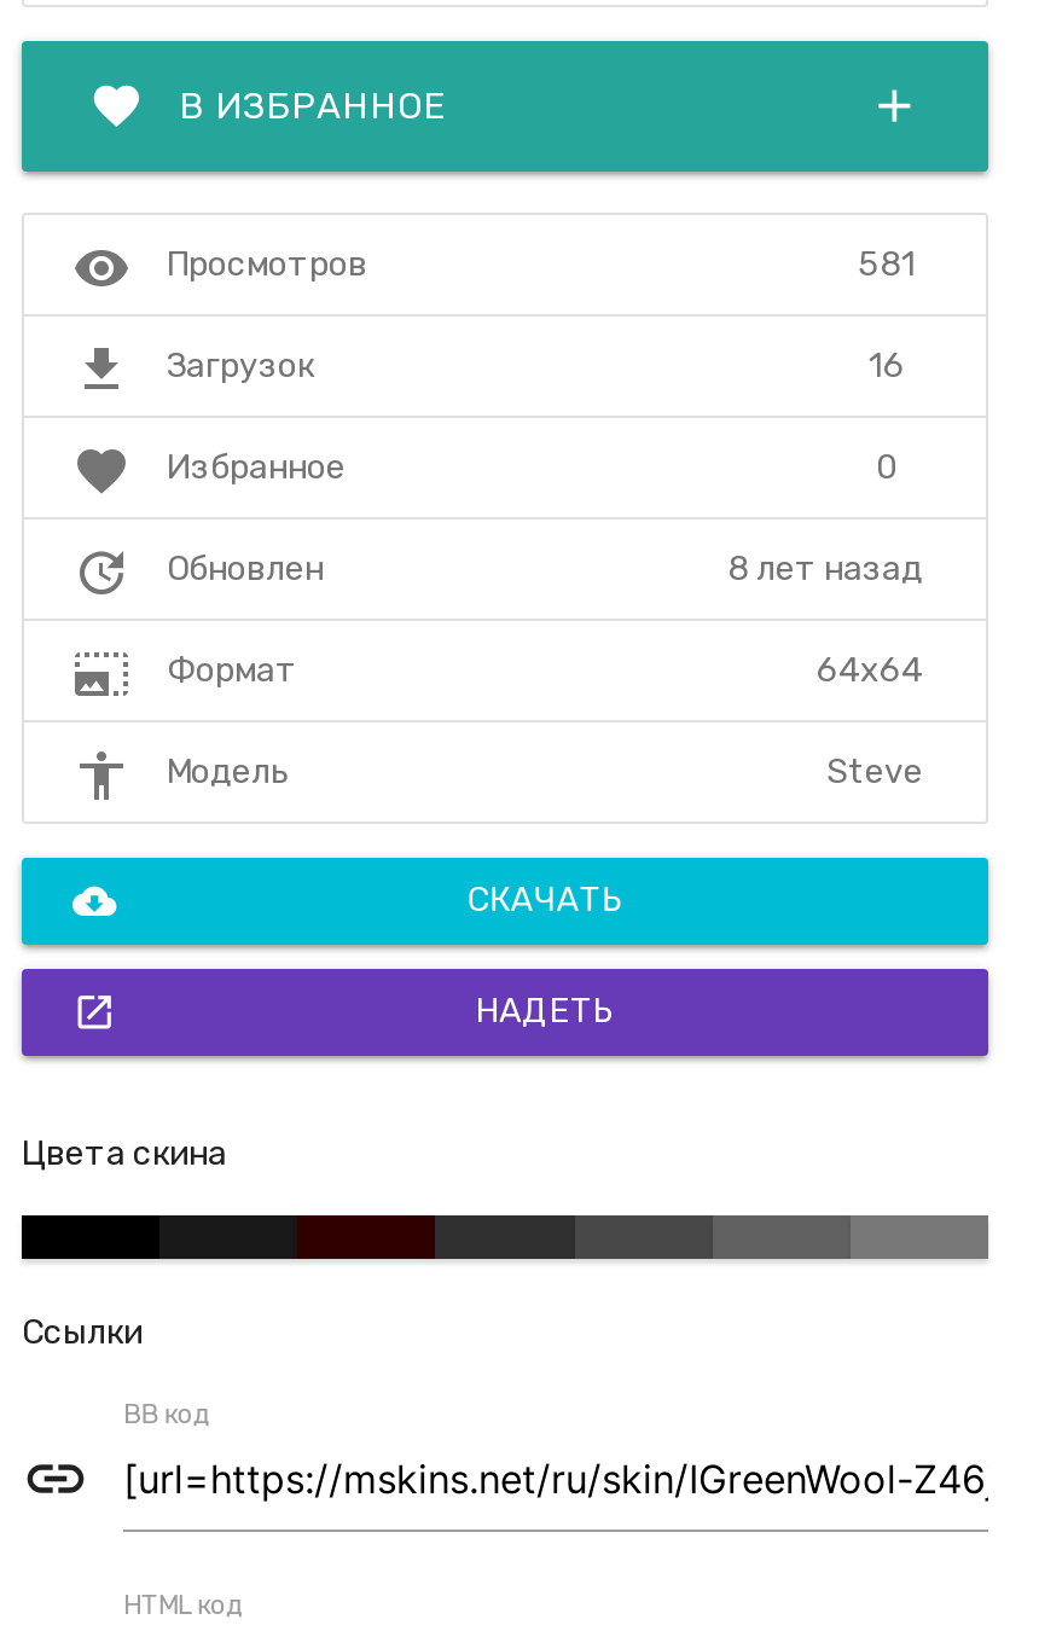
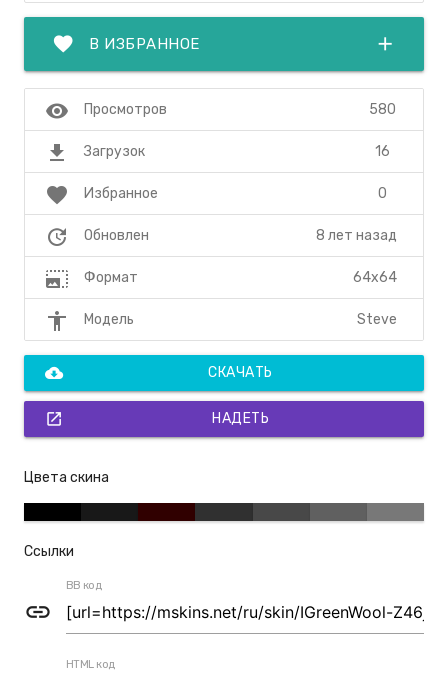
[858,243,916,284] 581 -> [368,100,395,117] 580

